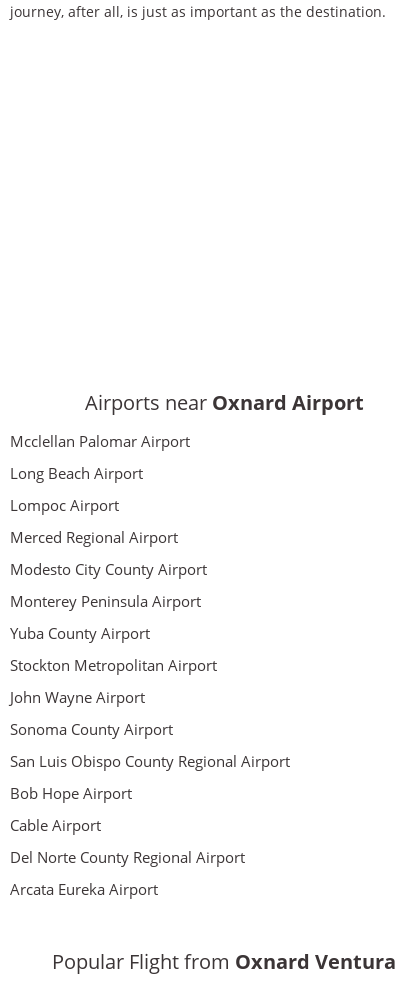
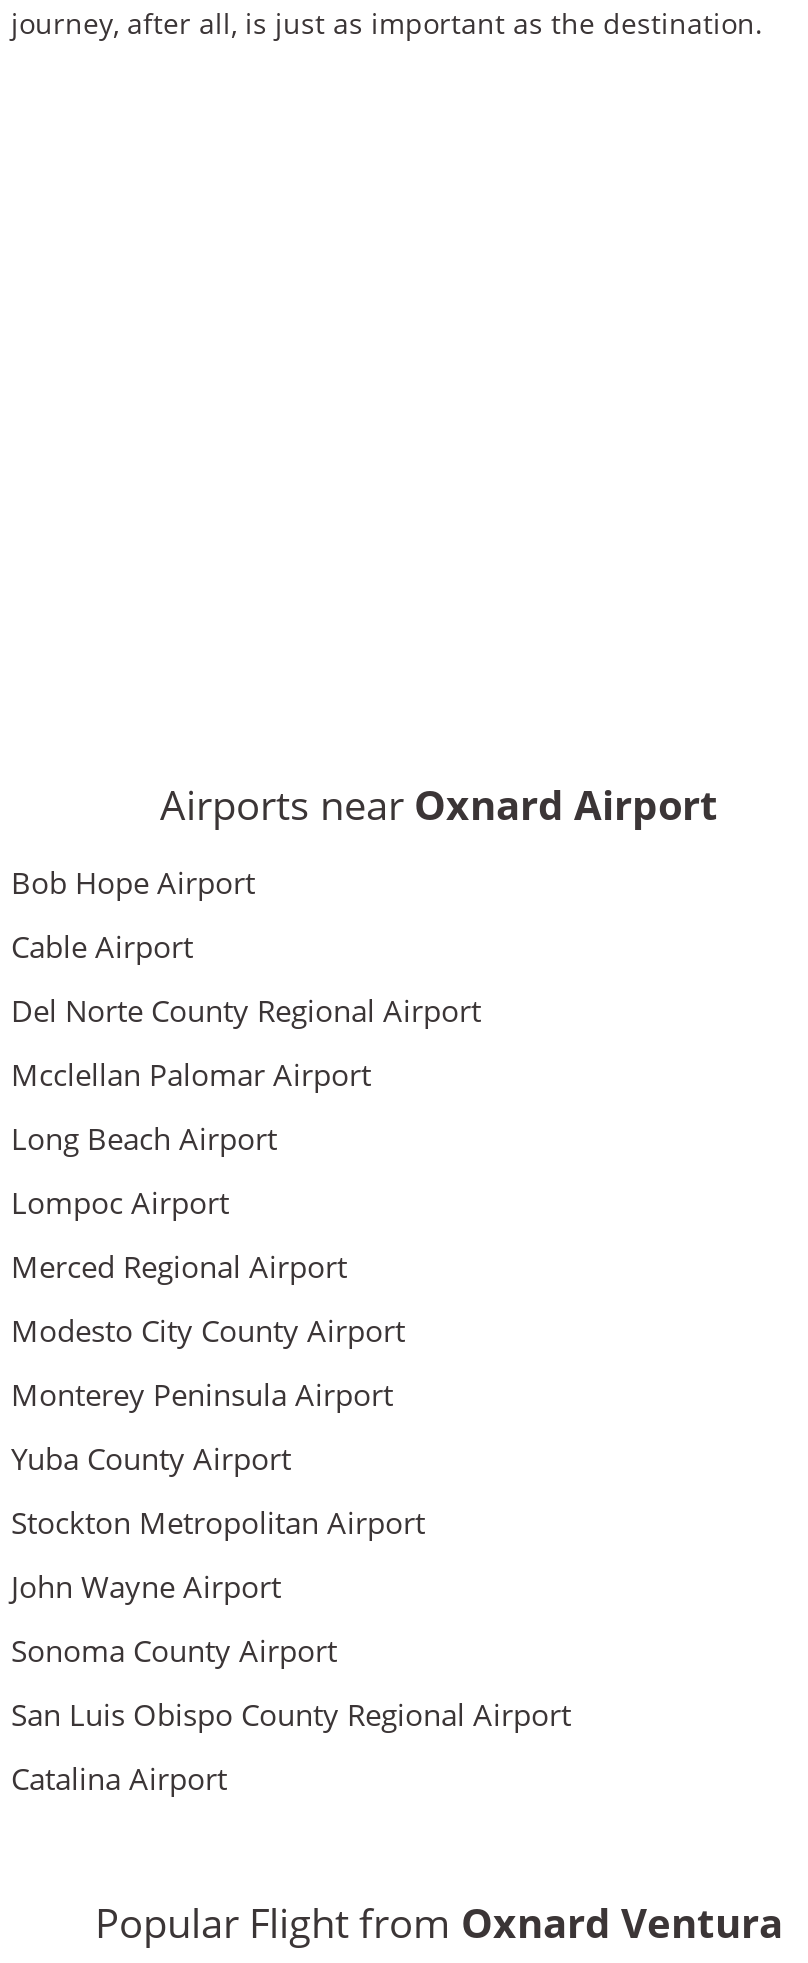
moved [10,431,290,771] -> [11,1055,571,1735]: Mcclellan Palomar Airport | Long Beach Airport | Lompoc Airport | ... | Sonoma County Airport | San Luis Obispo County Regional Airport
moved [10,783,245,867] -> [11,863,481,1031]: Bob Hope Airport | Cable Airport | Del Norte County Regional Airport
[10,879,158,899] Arcata Eureka Airport -> [11,1759,227,1799] Catalina Airport

